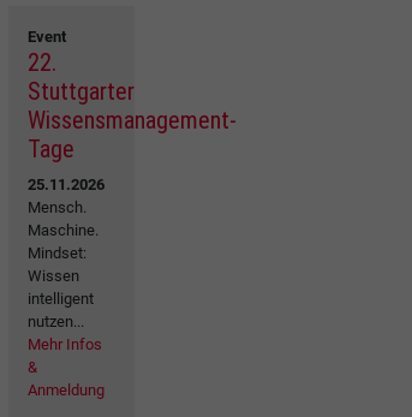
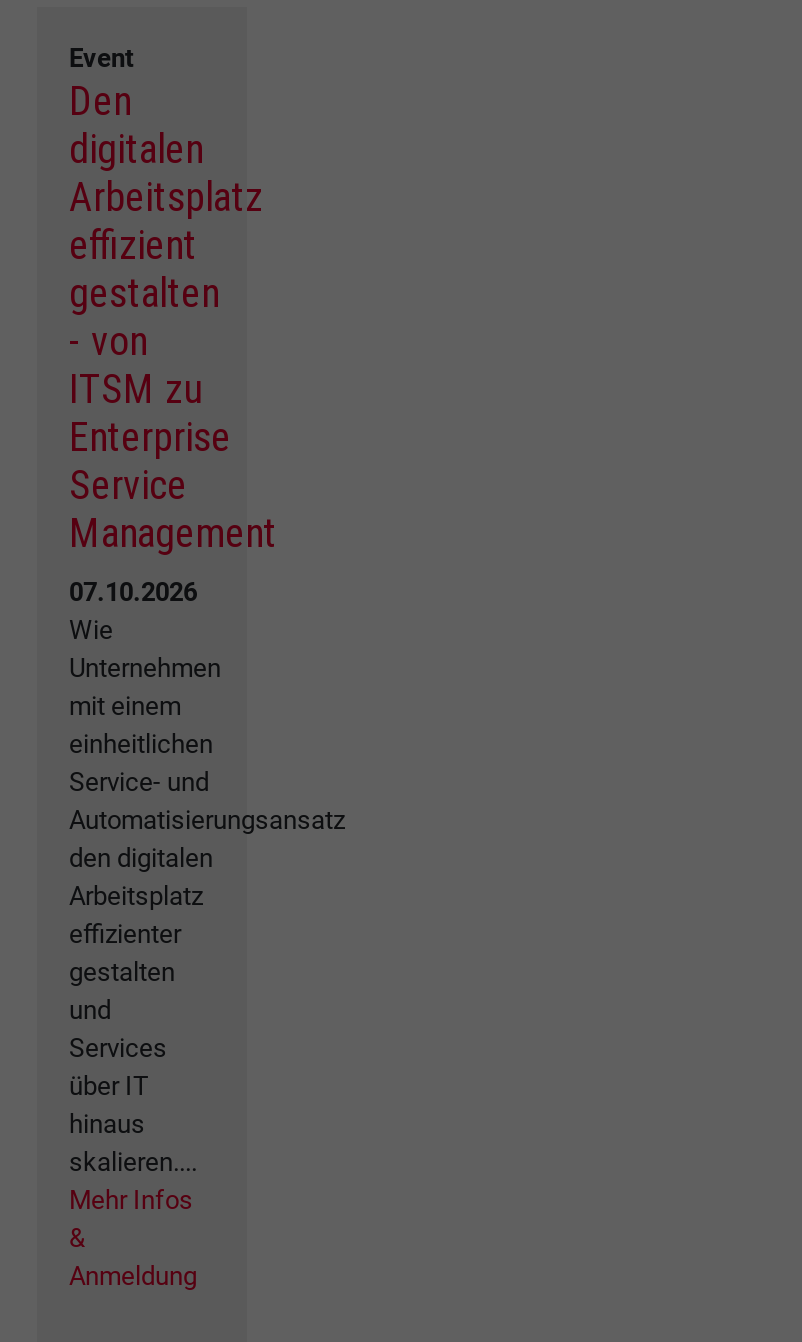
[28,49,237,331] 22. | Stuttgarter | Wissensmanagement- | Tage | 25.11.2026 | Mensch. | Maschine. | Mindset: | Wissen | intelligent | nutzen... -> [69,78,345,1178] Den | digitalen | Arbeitsplatz | effizient | gestalten | - von | ITSM zu | Enterprise | Service | Management | 07.10.2026 | Wie | Unternehmen | mit einem | einheitlichen | Service- und | Automatisierungsansatz | den digitalen | Arbeitsplatz | effizienter | gestalten | und | Services | über IT | hinaus | skalieren....

